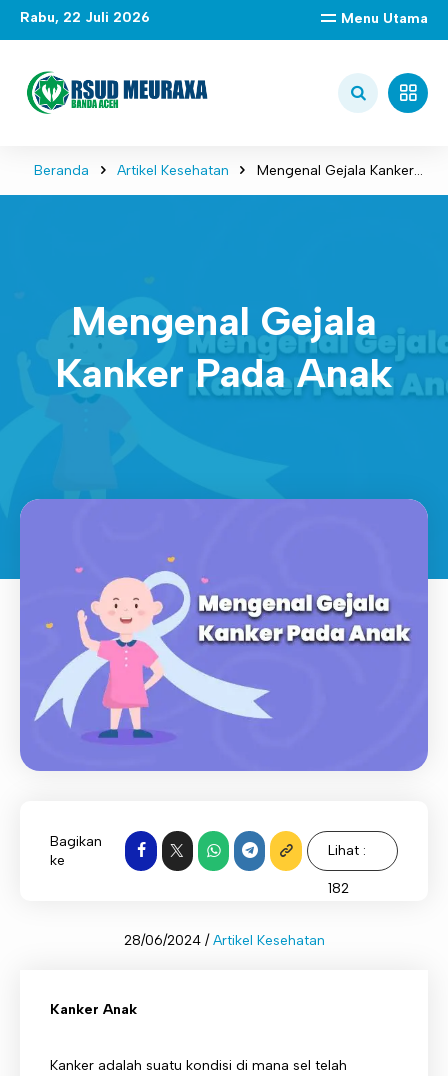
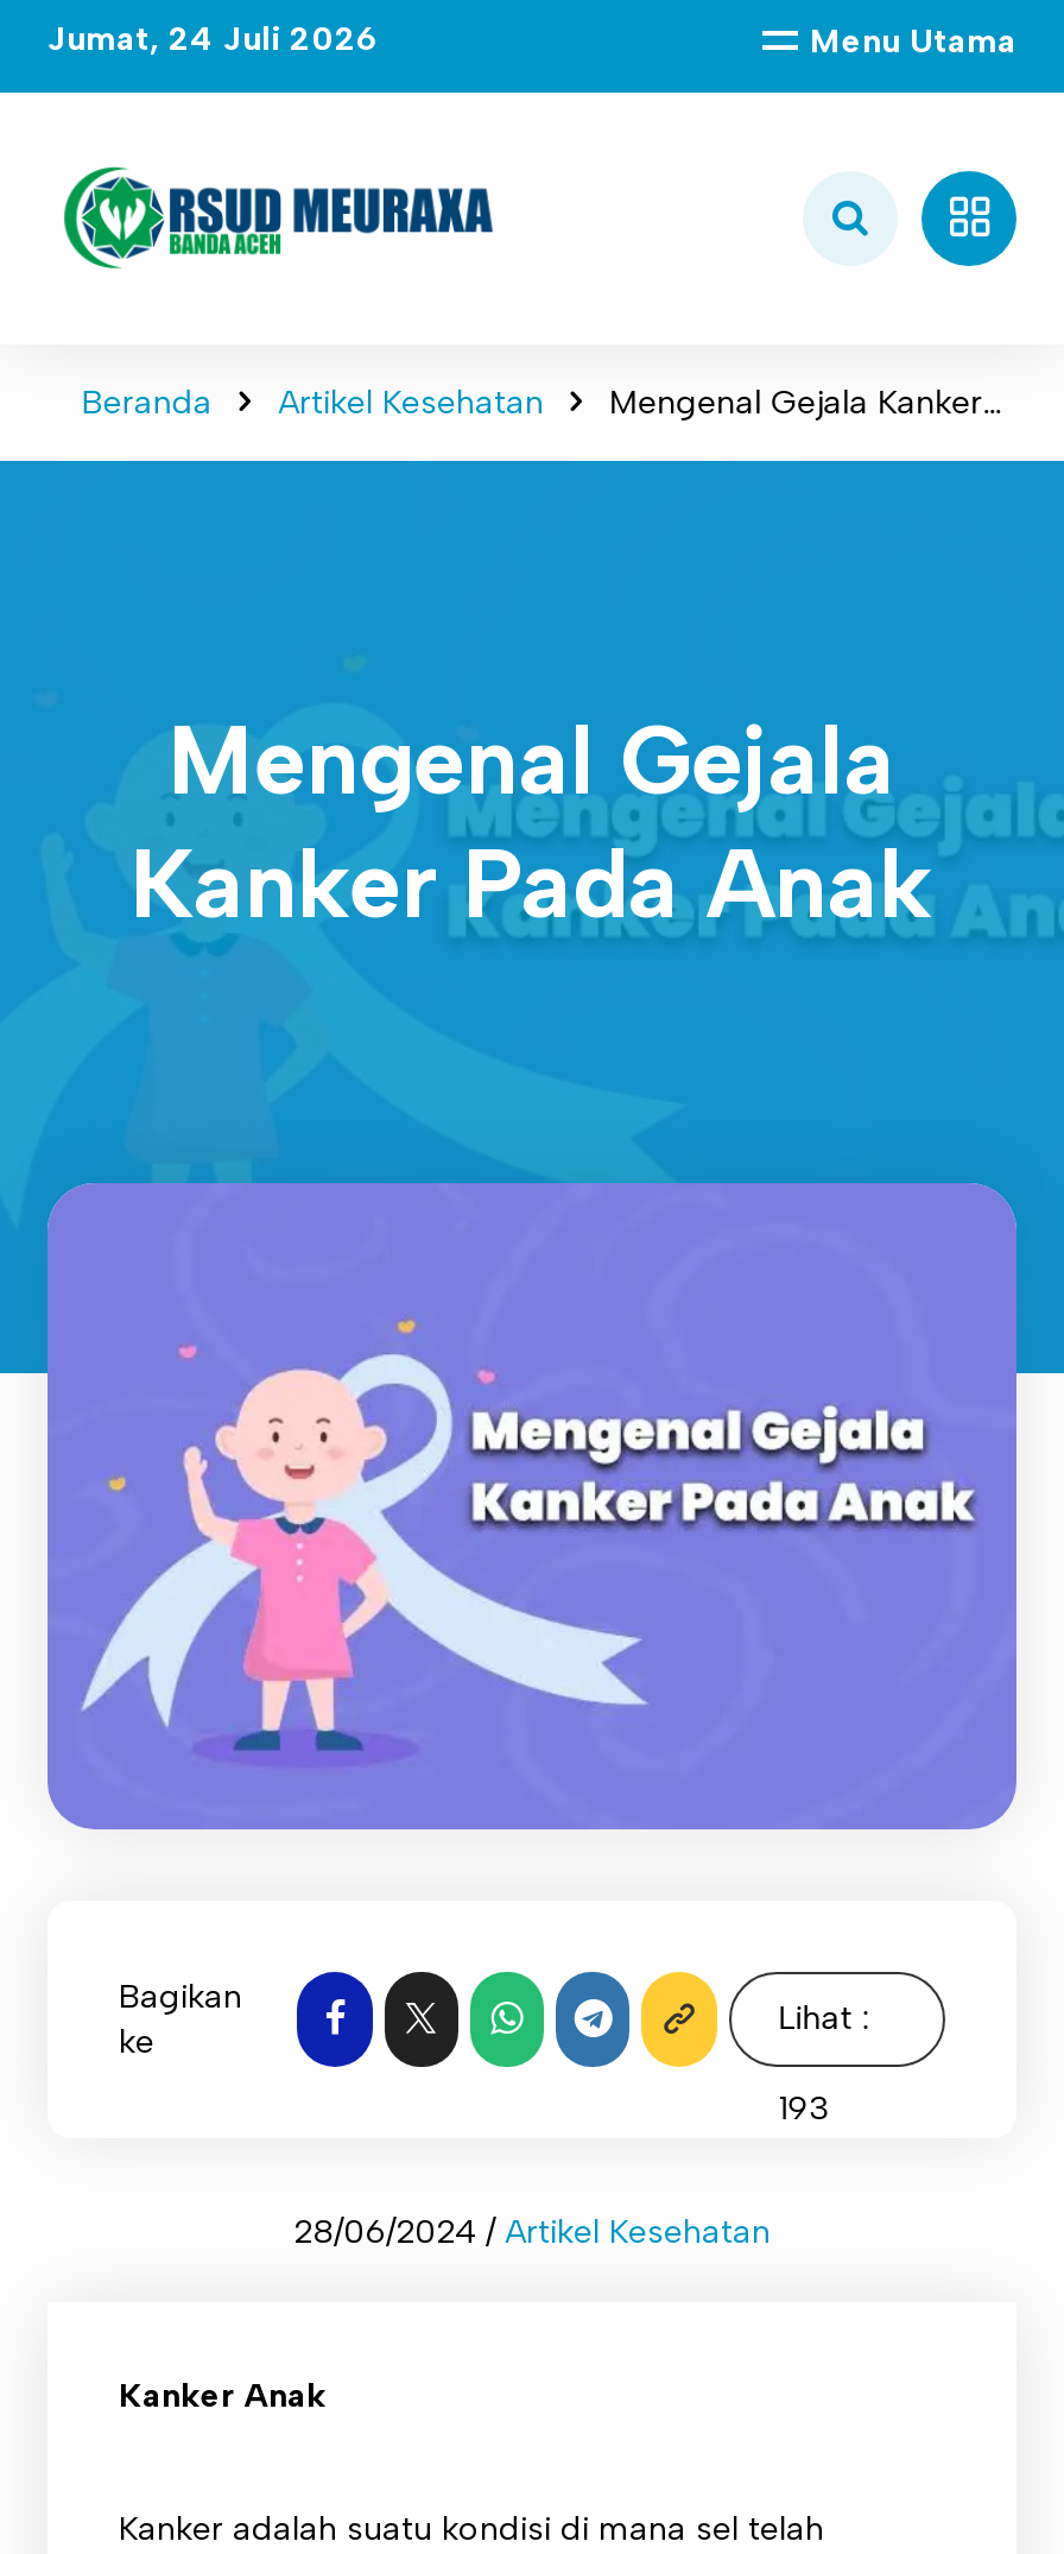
[20,9,150,26] Rabu, 22 Juli 2026 -> [47,19,378,59] Jumat, 24 Juli 2026
[328,880,349,897] 182 -> [779,2088,828,2129] 193

